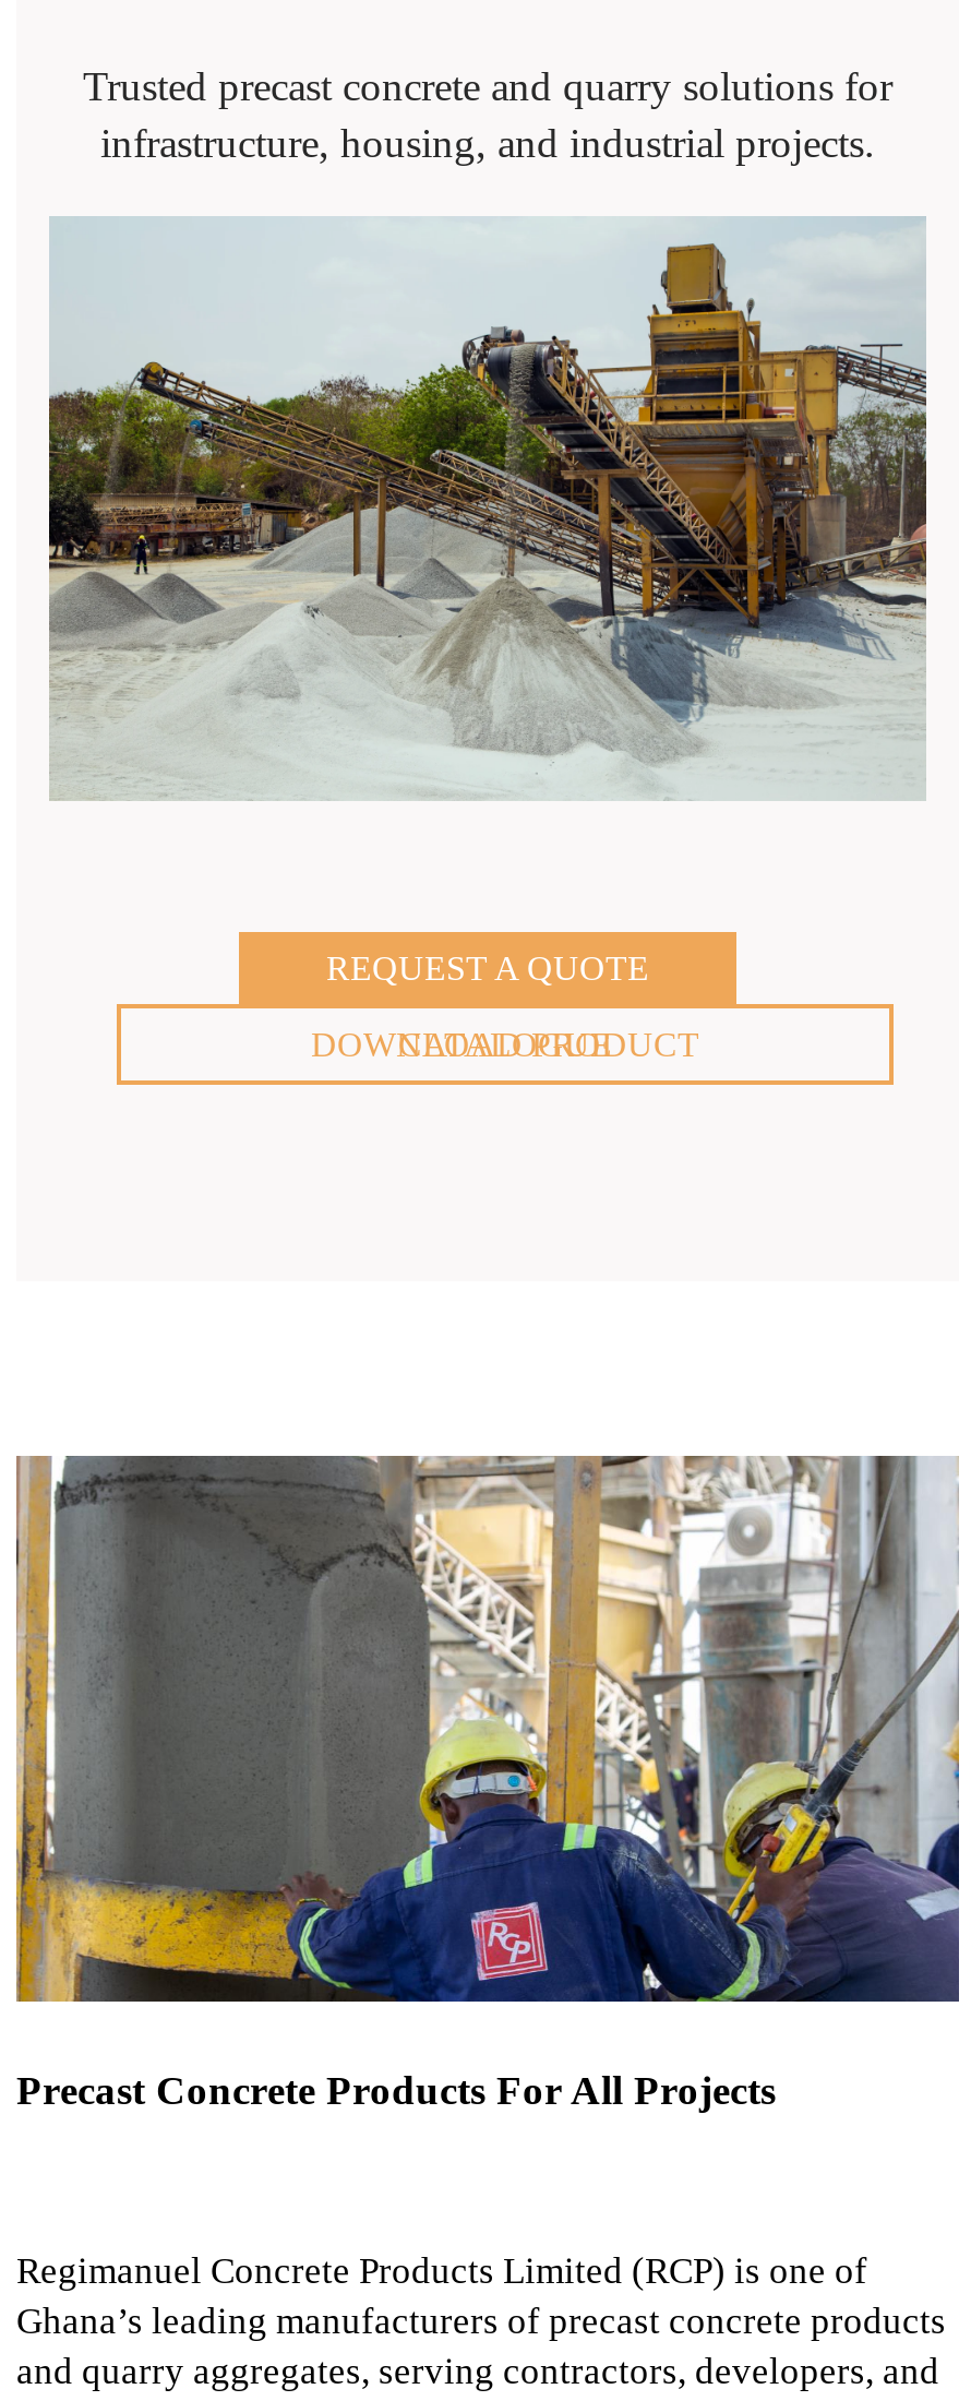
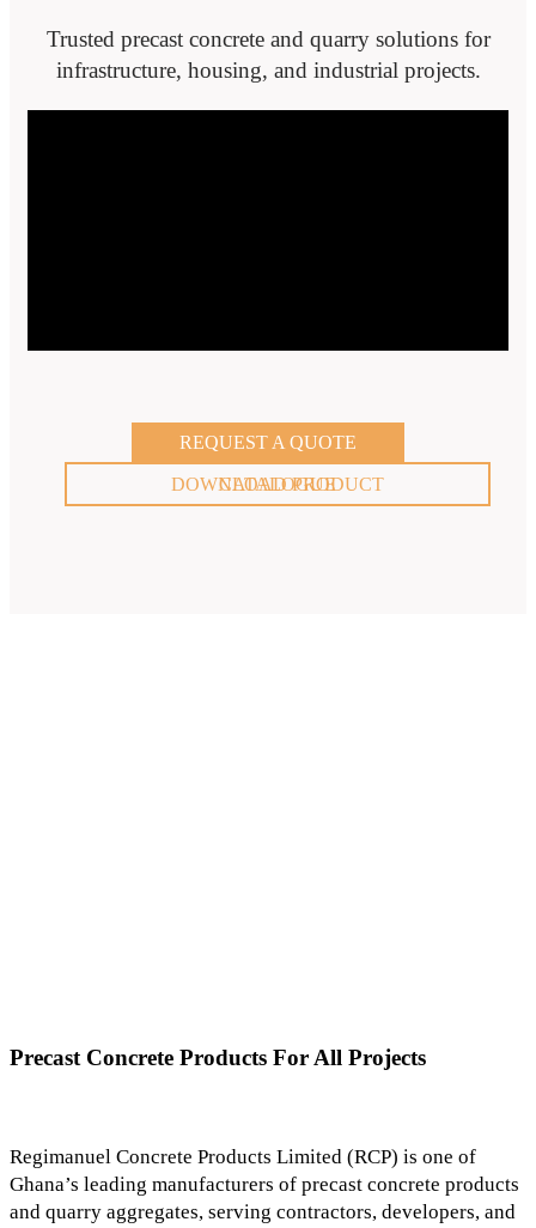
[47,216,928,801] [image] -> none
[14,1454,961,2004] [image] -> none

